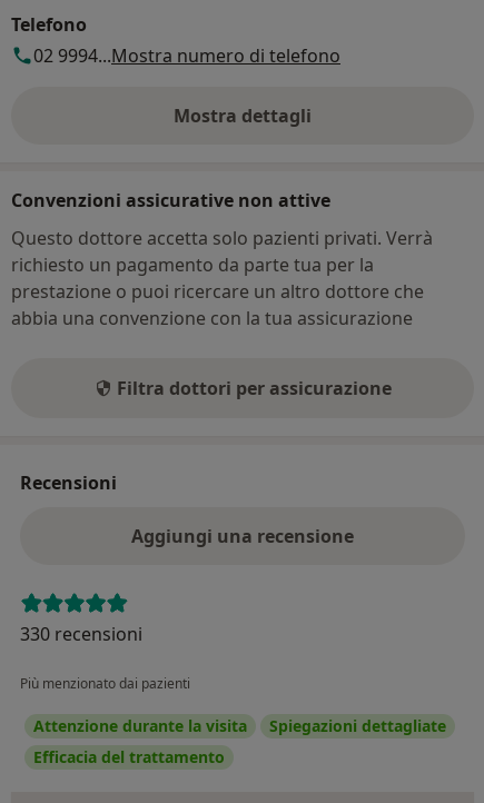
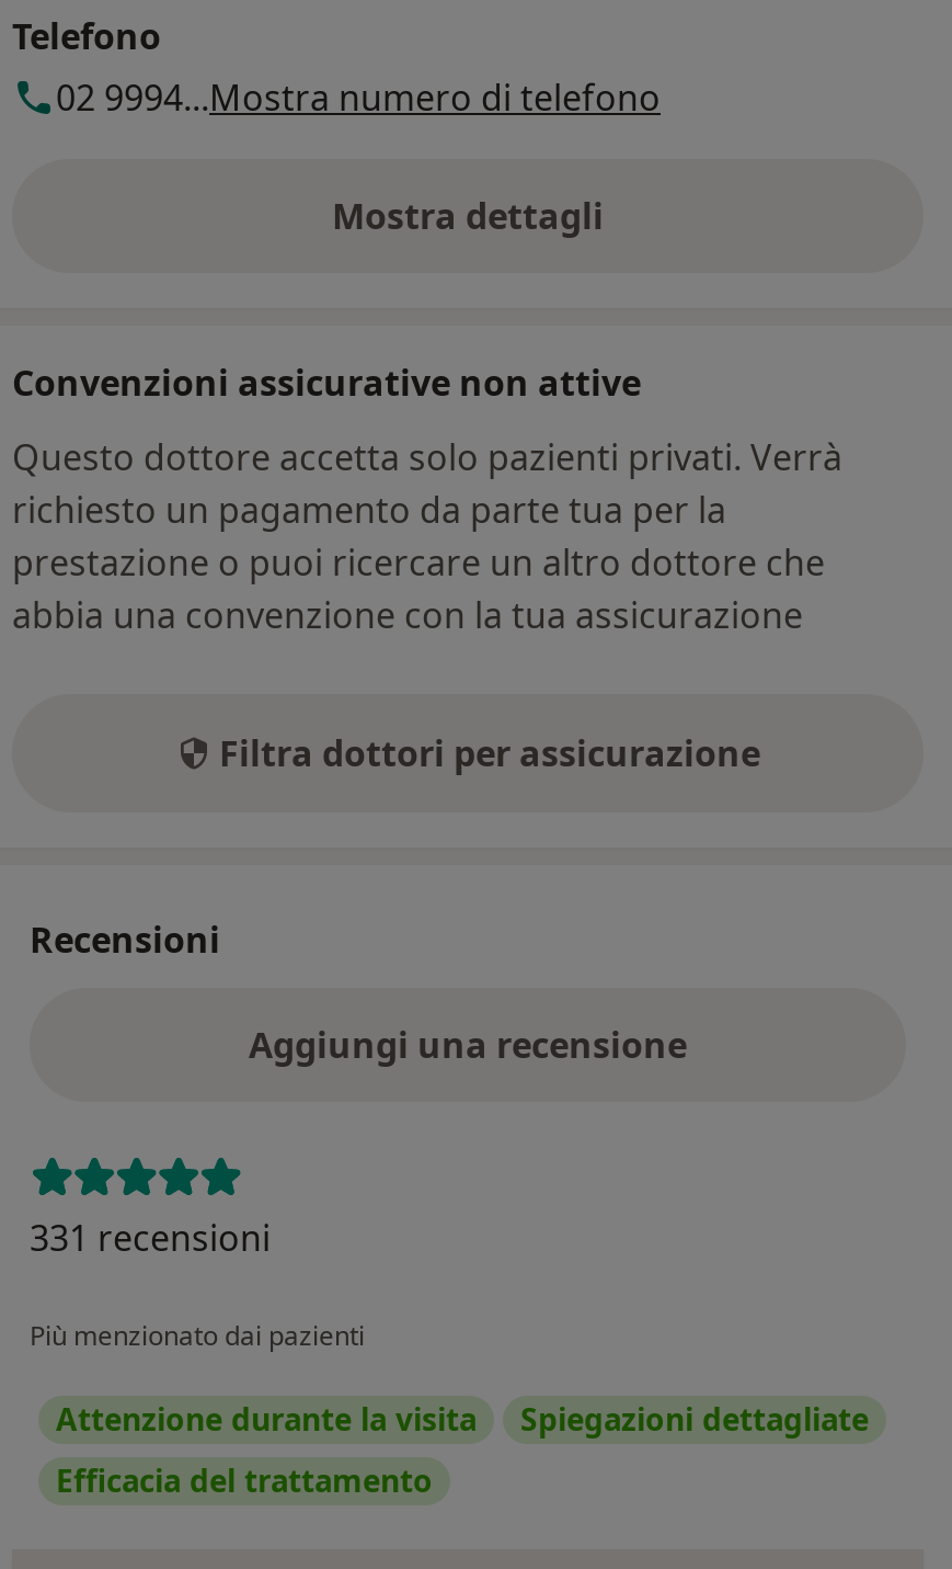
[20,621,142,646] 330 recensioni -> [30,1213,271,1261] 331 recensioni

